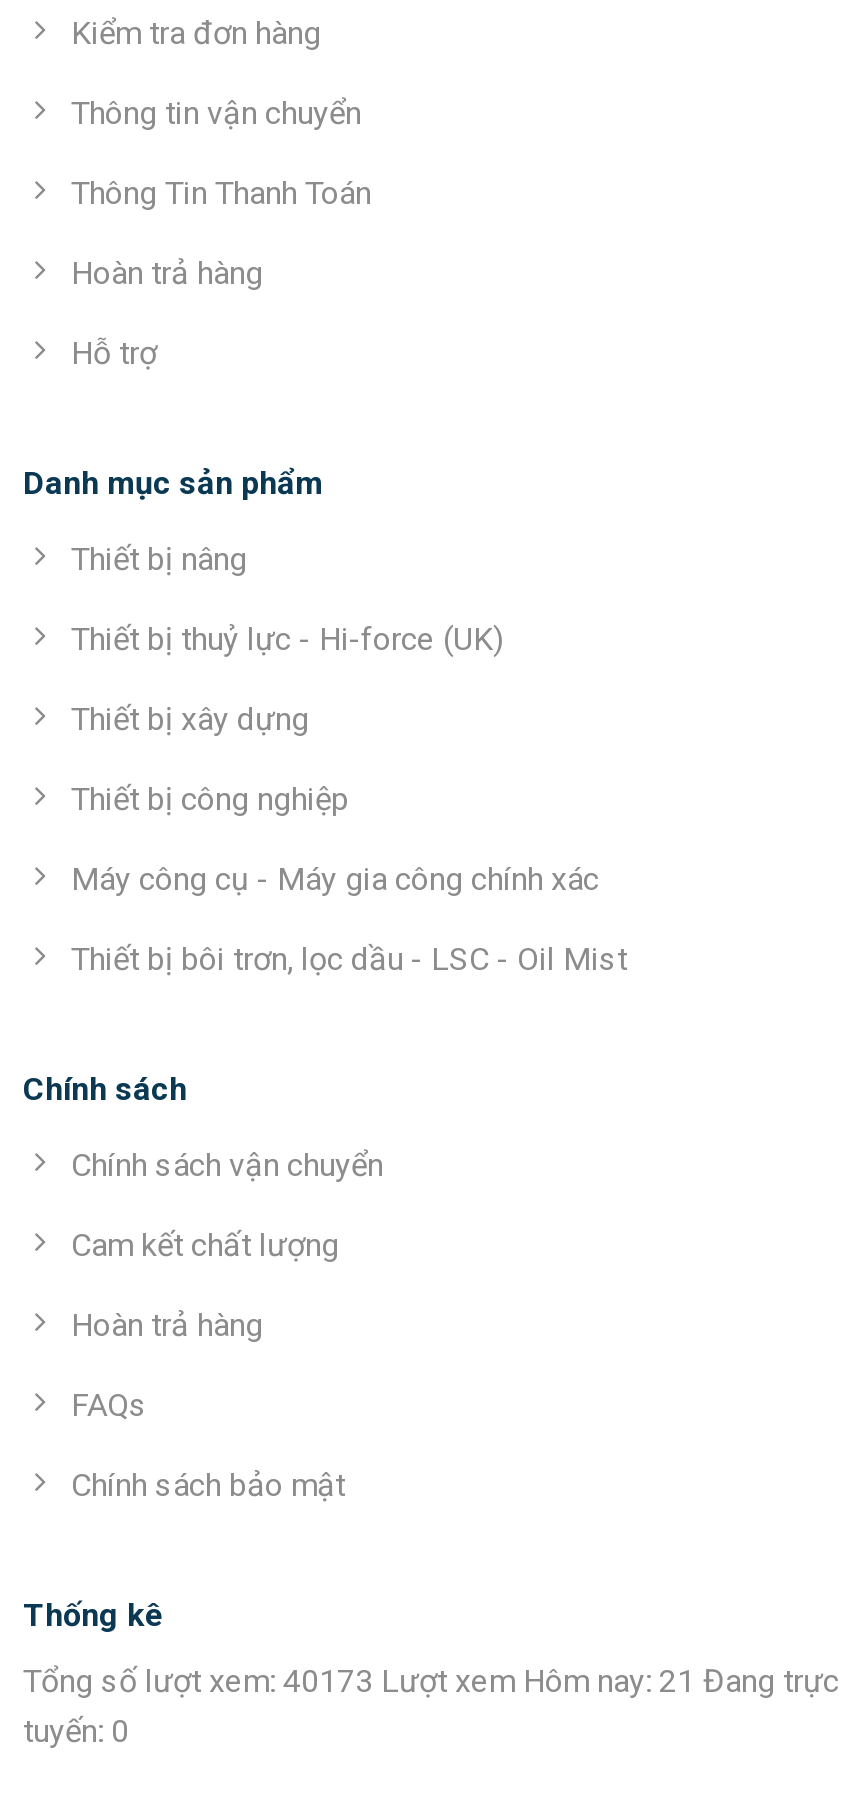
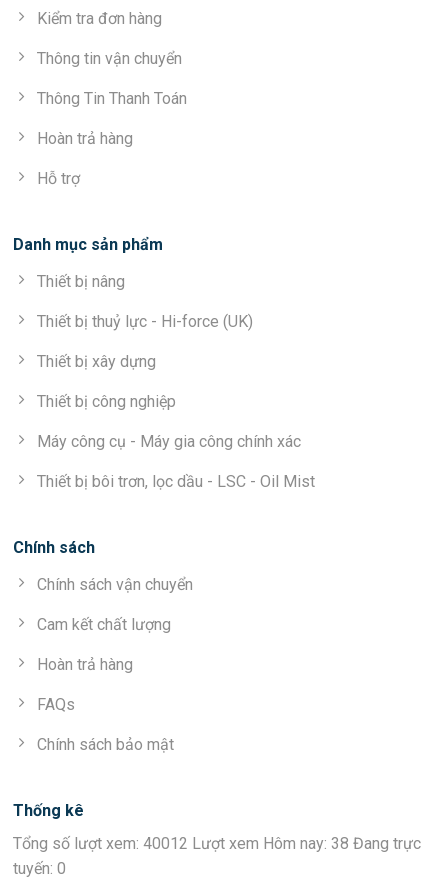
[23,1663,839,1701] Tổng số lượt xem: 40173 Lượt xem Hôm nay: 21 Đang trực -> [13,834,421,853] Tổng số lượt xem: 40012 Lượt xem Hôm nay: 38 Đang trực

